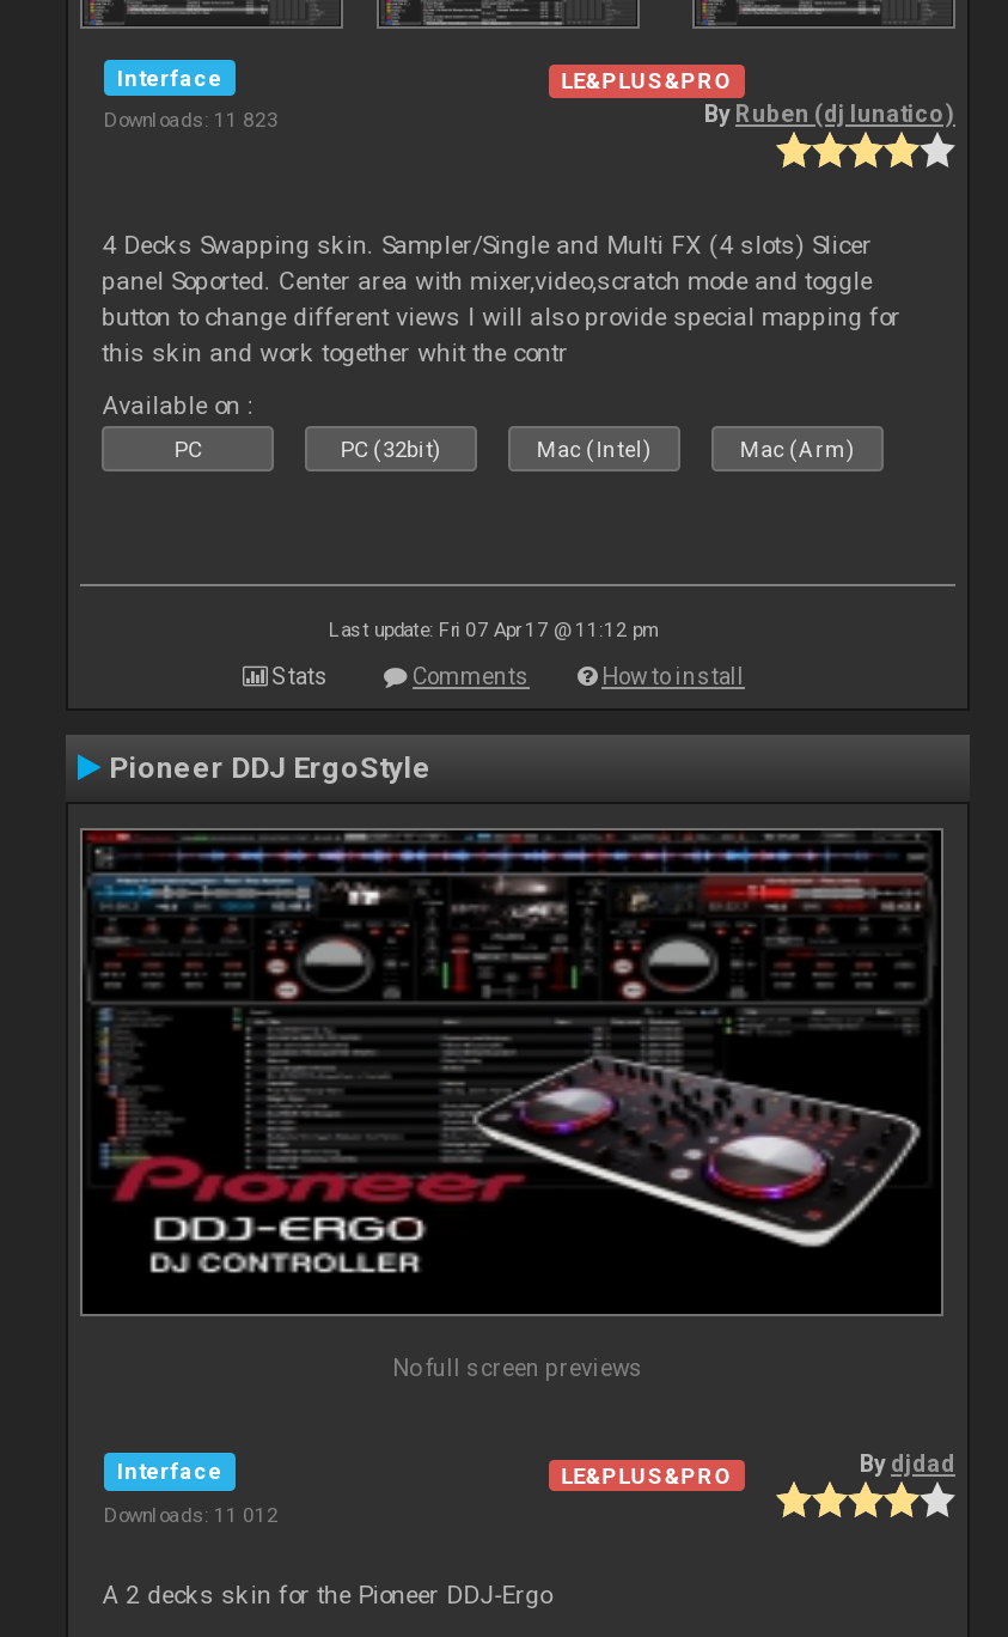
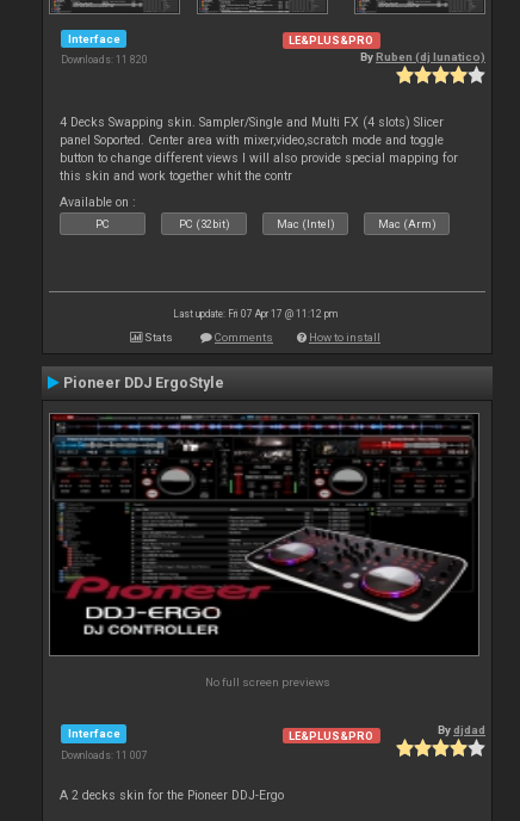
[104,109,279,133] Downloads: 11 823 -> [61,54,148,66] Downloads: 11 820
[104,1502,279,1526] Downloads: 11 012 -> [61,749,148,761] Downloads: 11 007

